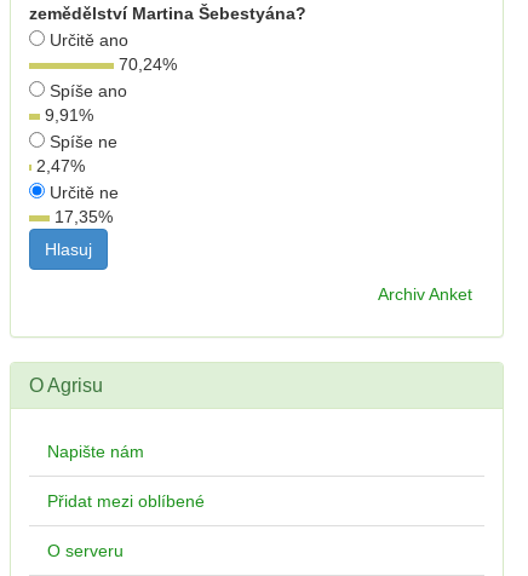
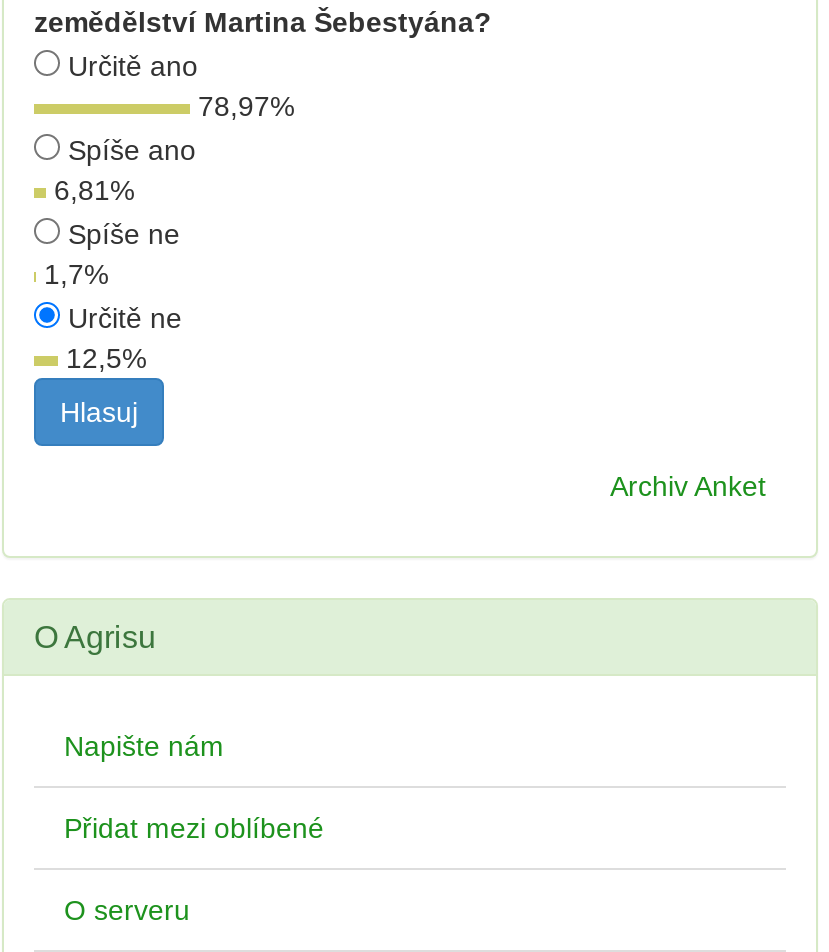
[114,54,177,74] 70,24% -> [190,90,294,122] 78,97%
[40,105,93,125] 9,91% -> [46,174,134,206] 6,81%
[31,156,85,175] 2,47% -> [36,258,108,290] 1,7%
[50,207,113,226] 17,35% -> [58,342,146,374] 12,5%

